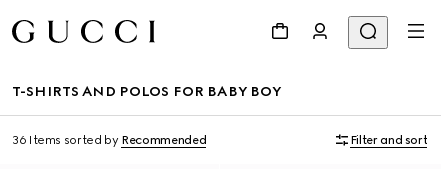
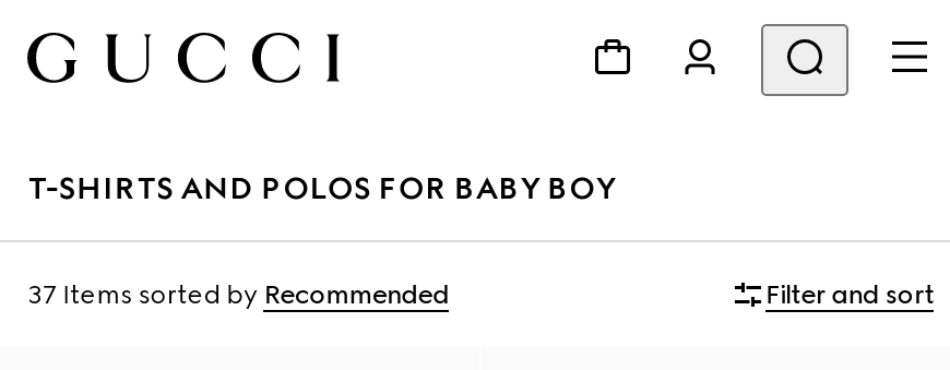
[12,133,206,147] 36 Items sorted by Recommended -> [27,279,449,310] 37 Items sorted by Recommended

